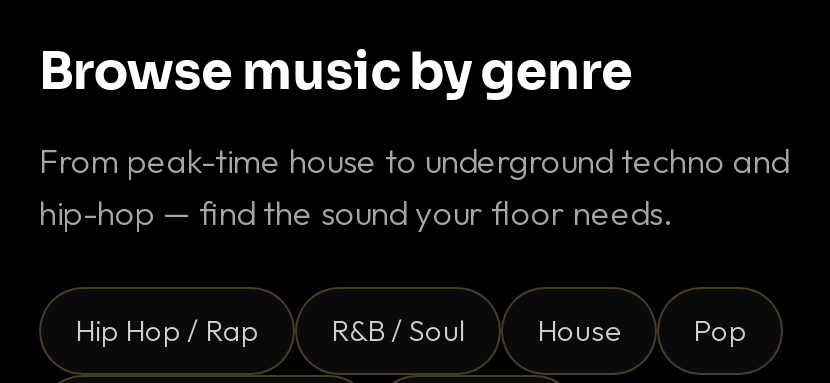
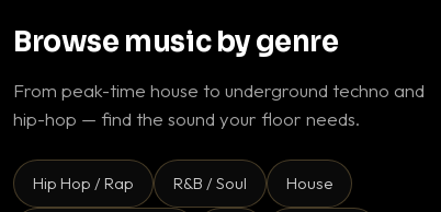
[693,311,747,349] Pop -> none

